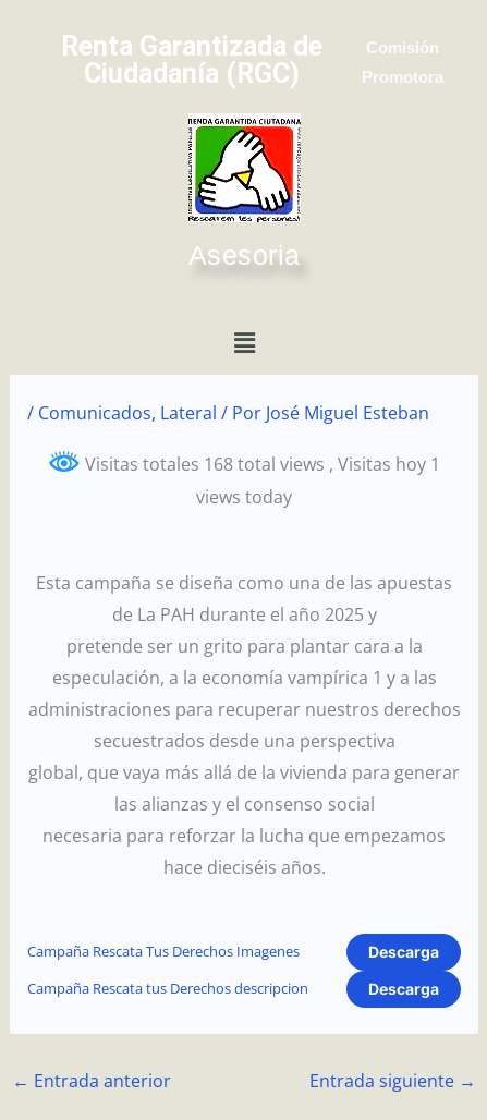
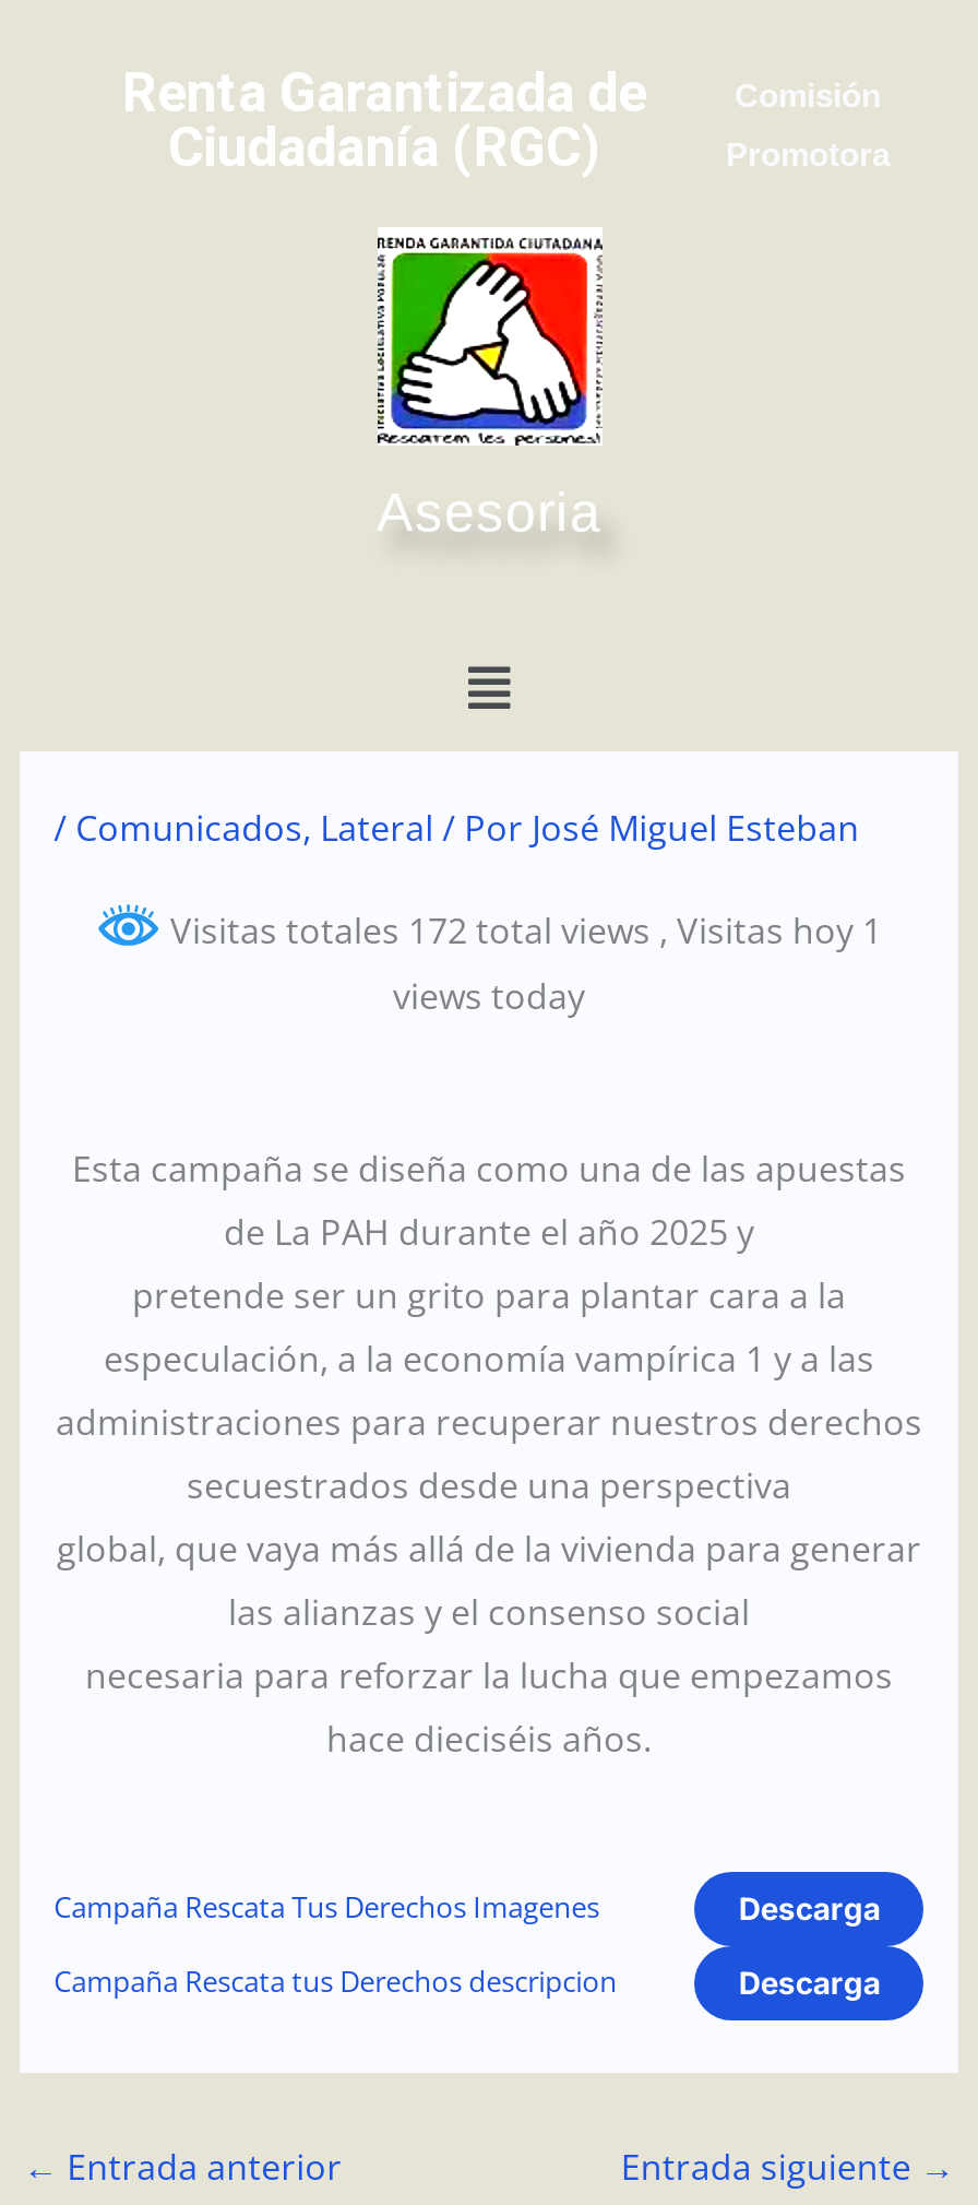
[81,452,440,476] Visitas totales 168 total views, Visitas hoy 1 -> [162,906,882,954] Visitas totales 172 total views, Visitas hoy 1

